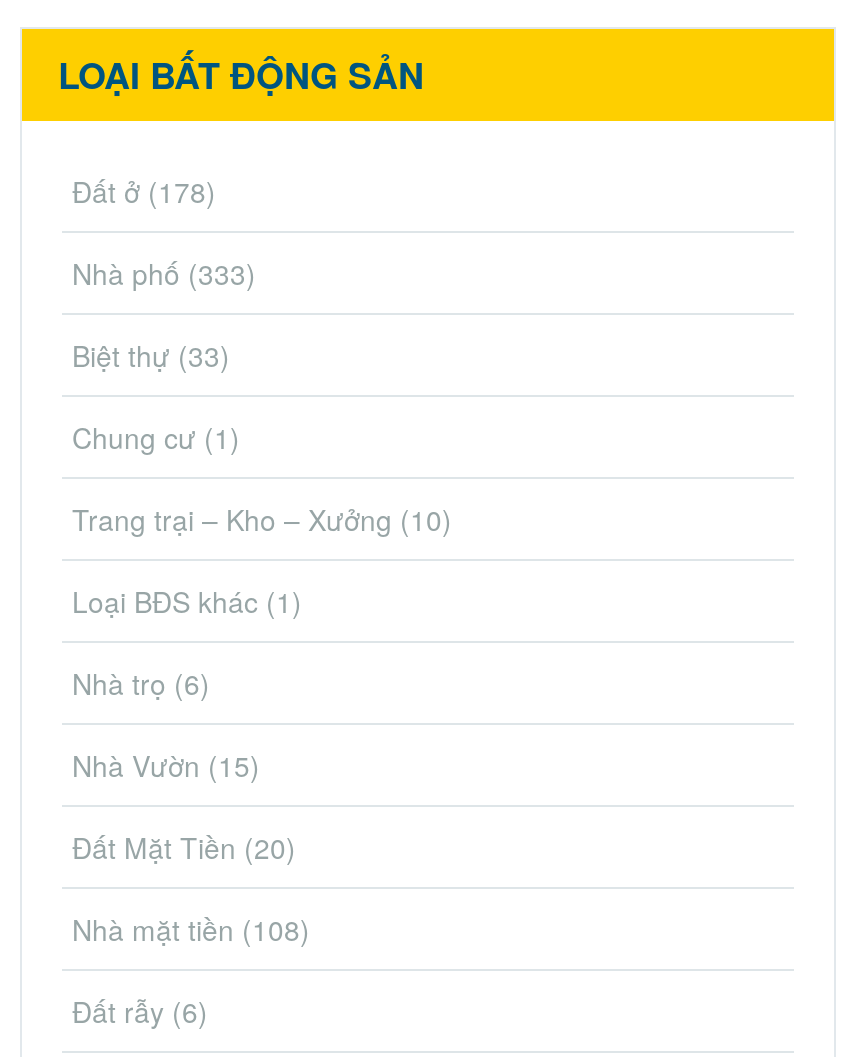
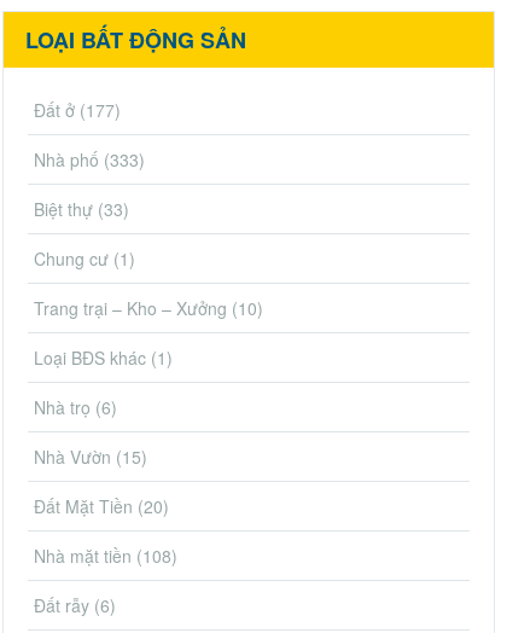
[72,171,216,211] Đất ở (178) -> [34,98,121,123] Đất ở (177)

